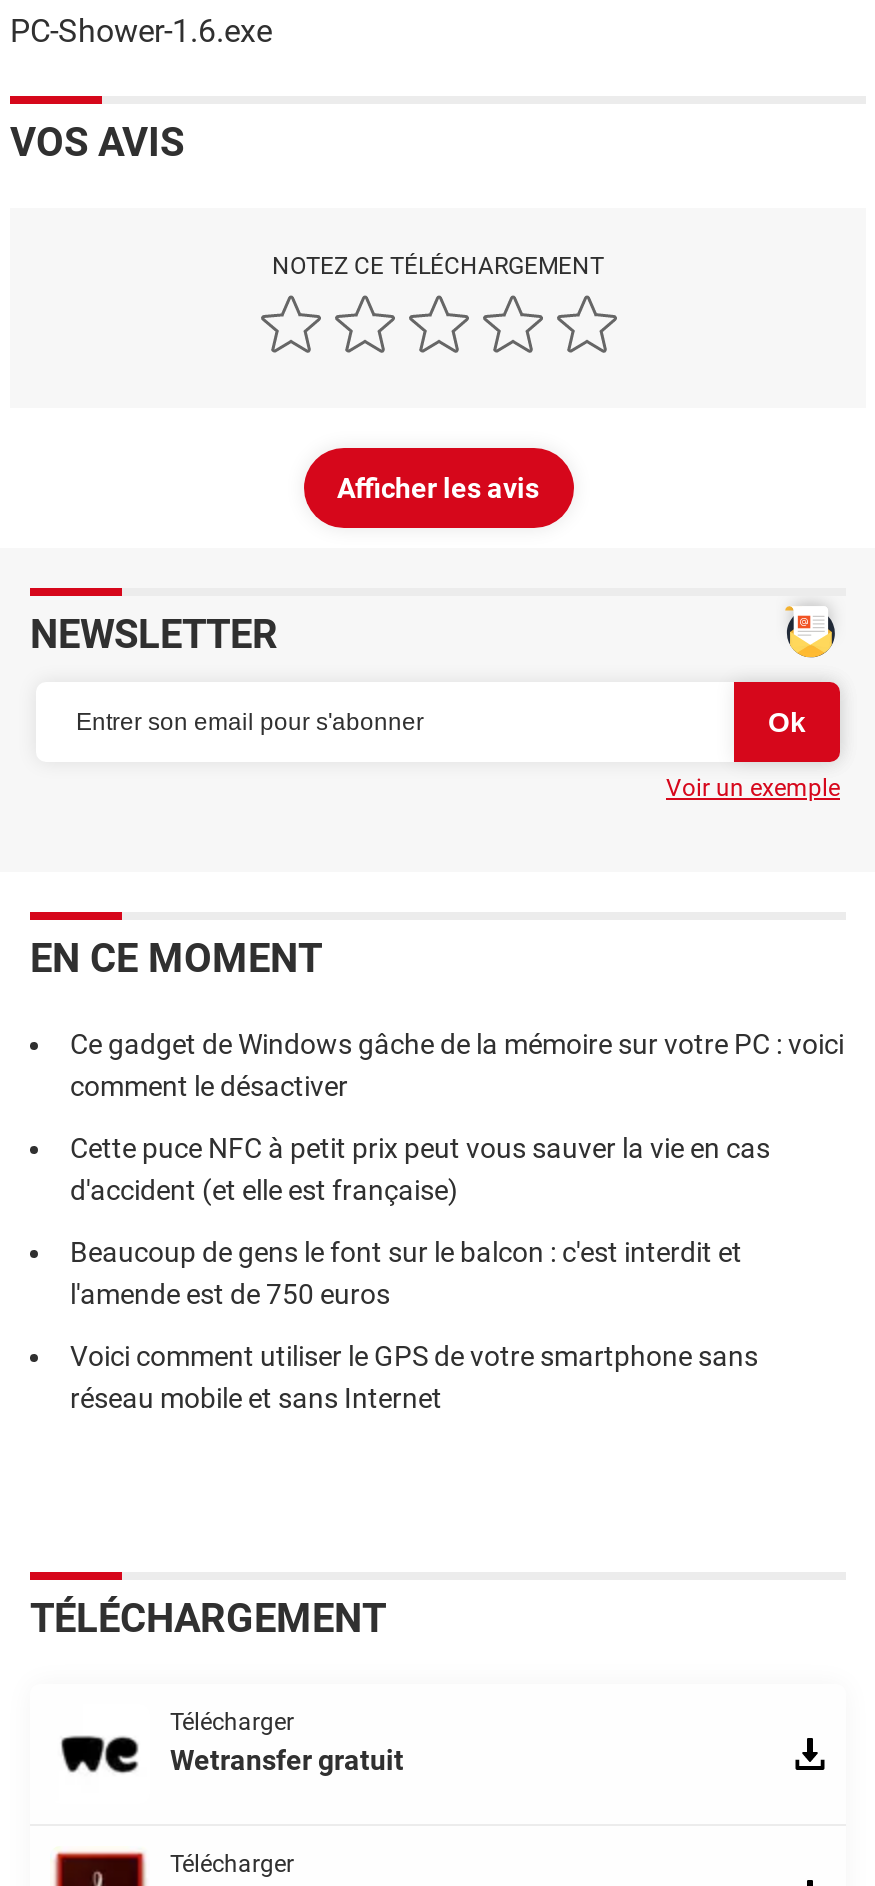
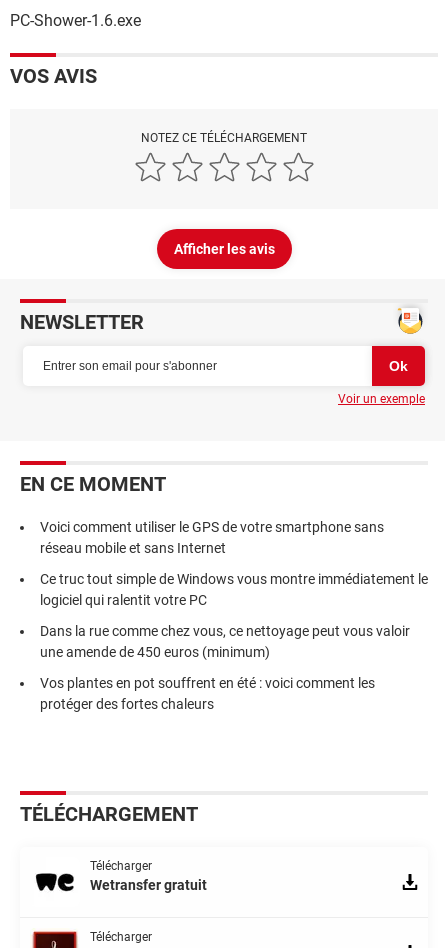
[70,1029,844,1311] Ce gadget de Windows gâche de la mémoire sur votre PC : voici | comment le désactiver | Cette puce NFC à petit prix peut vous sauver la vie en cas | d'accident (et elle est française) | Beaucoup de gens le font sur le balcon : c'est interdit et | l'amende est de 750 euros -> none
moved [70,1341,758,1415] -> [40,519,384,556]: Voici comment utiliser le GPS de votre smartphone sans | réseau mobile et sans Internet
none -> [40,571,428,712] Ce truc tout simple de Windows vous montre immédiatement le | logiciel qui ralentit votre PC | Dans la rue comme chez vous, ce nettoyage peut vous valoir | une amende de 450 euros (minimum) | Vos plantes en pot souffrent en été : voici comment les | protéger des fortes chaleurs

